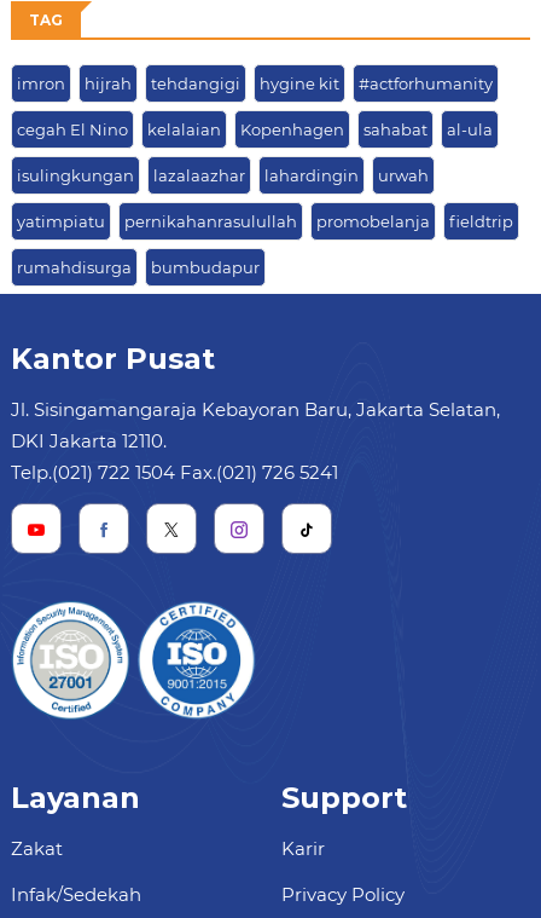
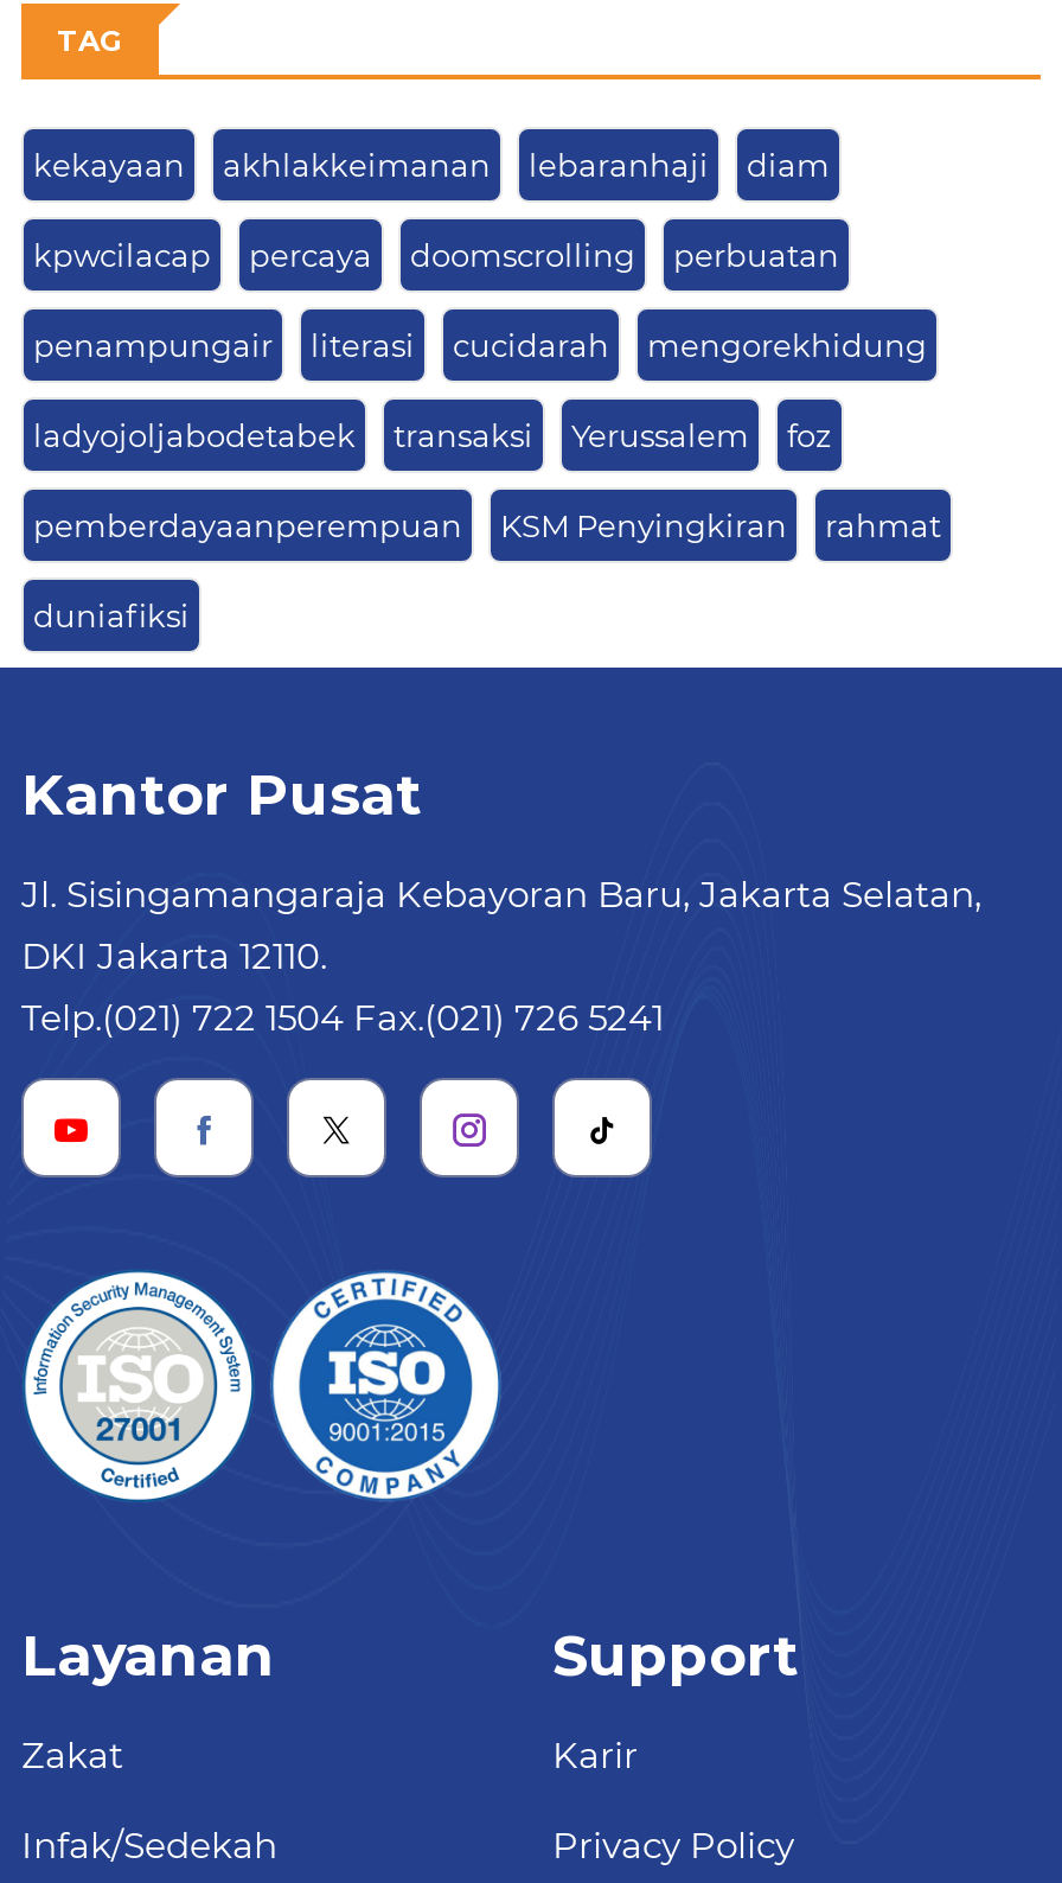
[17,74,513,277] imron | hijrah | tehdangigi | hygine kit | #actforhumanity | cegah El Nino | kelalaian | Kopenhagen | sahabat | al-ula | isulingkungan | lazalaazhar | lahardingin | urwah | yatimpiatu | pernikahanrasulullah | promobelanja | fieldtrip | rumahdisurga | bumbudapur -> [33,144,941,633] kekayaan | akhlakkeimanan | lebaranhaji | diam | kpwcilacap | percaya | doomscrolling | perbuatan | penampungair | literasi | cucidarah | mengorekhidung | ladyojoljabodetabek | transaksi | Yerussalem | foz | pemberdayaanperempuan | KSM Penyingkiran | rahmat | duniafiksi

